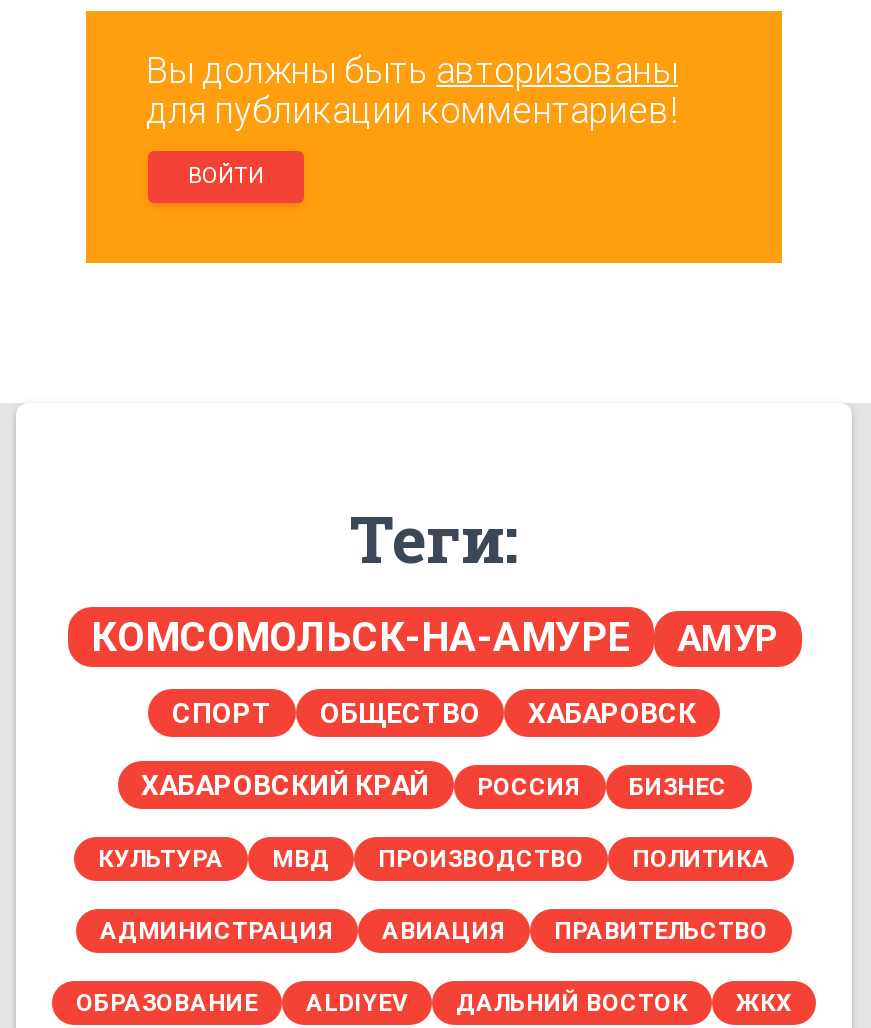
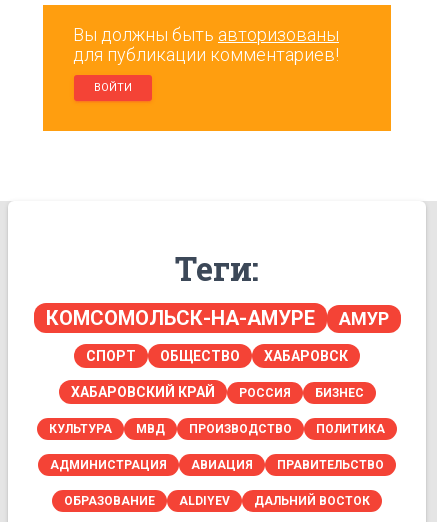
[736,989,792,1017] ЖКХ -> none

